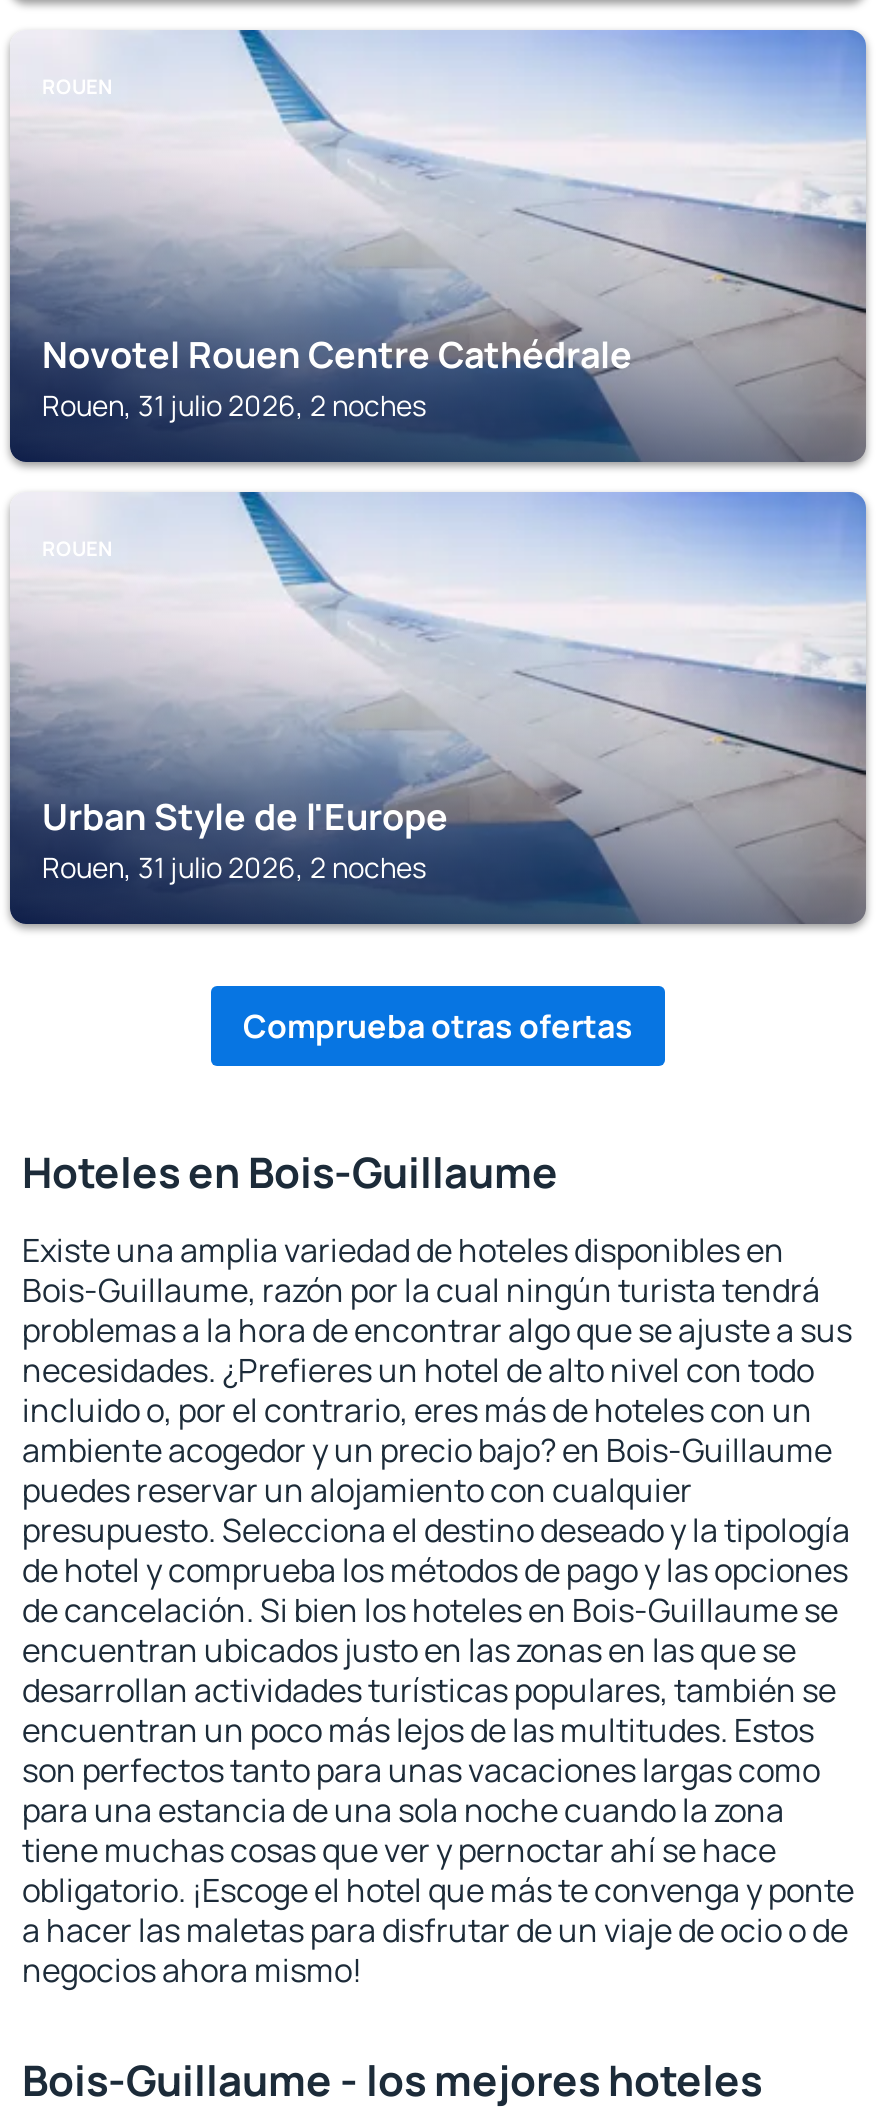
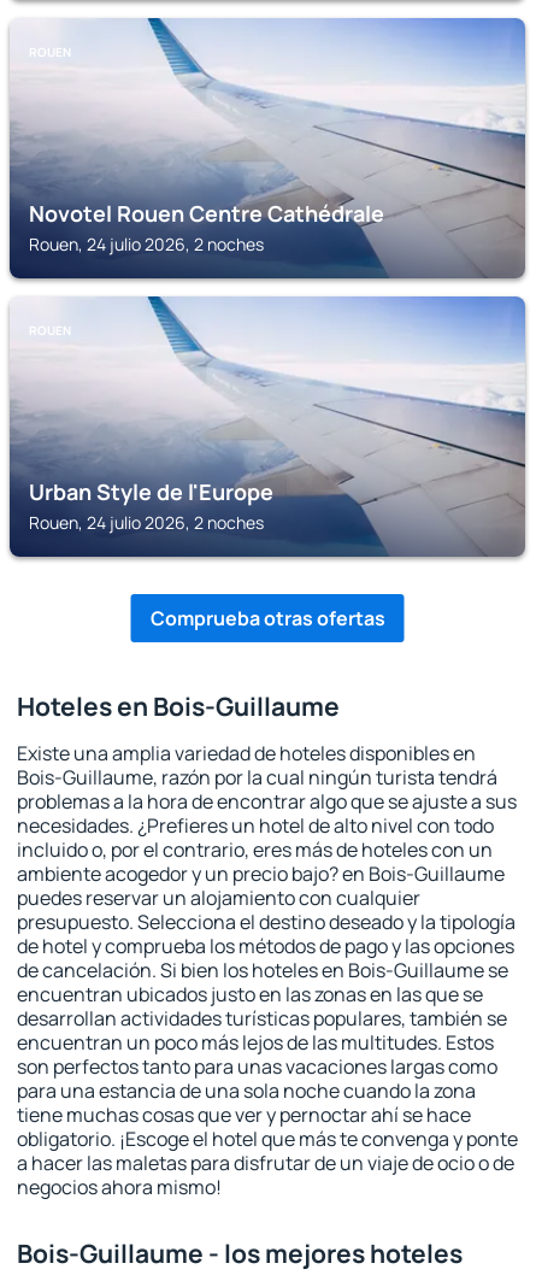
[42,386,426,424] Rouen, 31 julio 2026, 2 noches -> [29,233,264,255] Rouen, 24 julio 2026, 2 noches
[42,848,426,886] Rouen, 31 julio 2026, 2 noches -> [29,511,264,534] Rouen, 24 julio 2026, 2 noches

